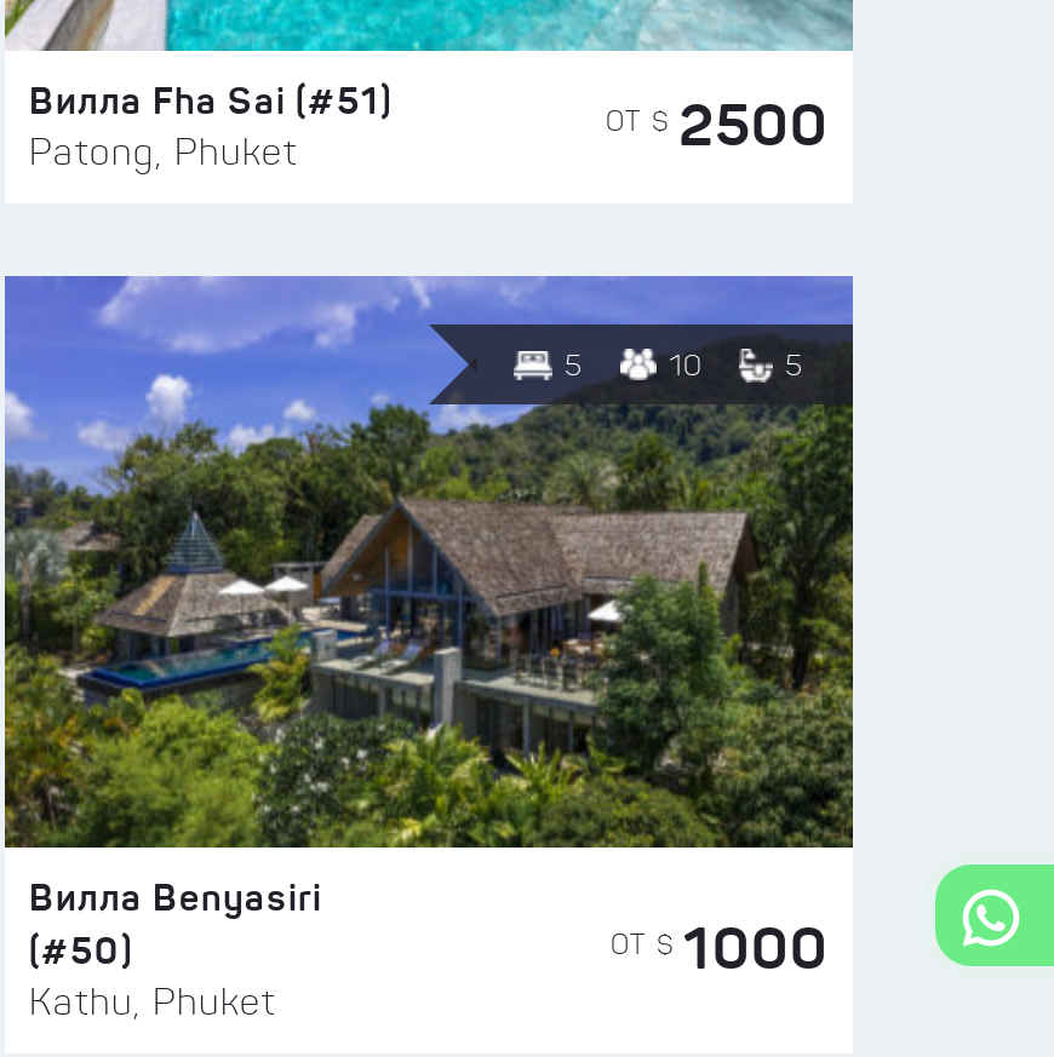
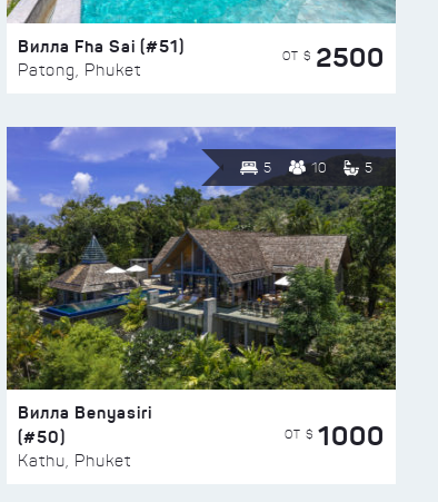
[933,862,1047,969] [image] -> none

